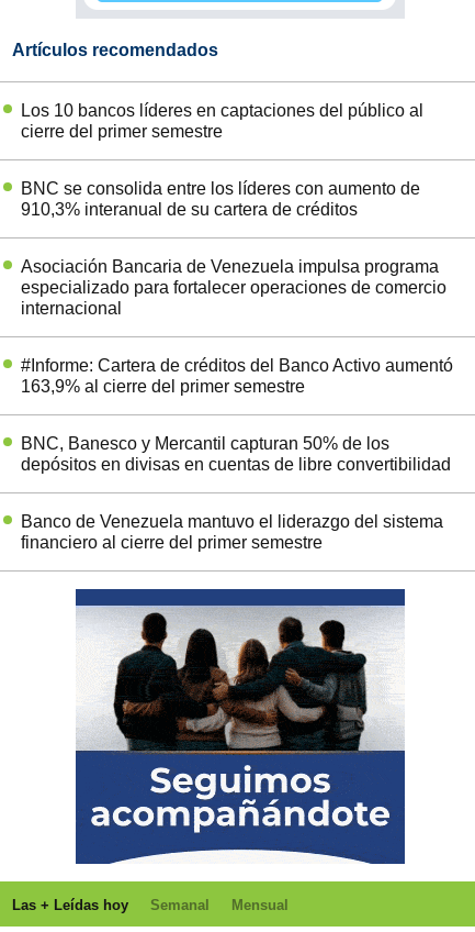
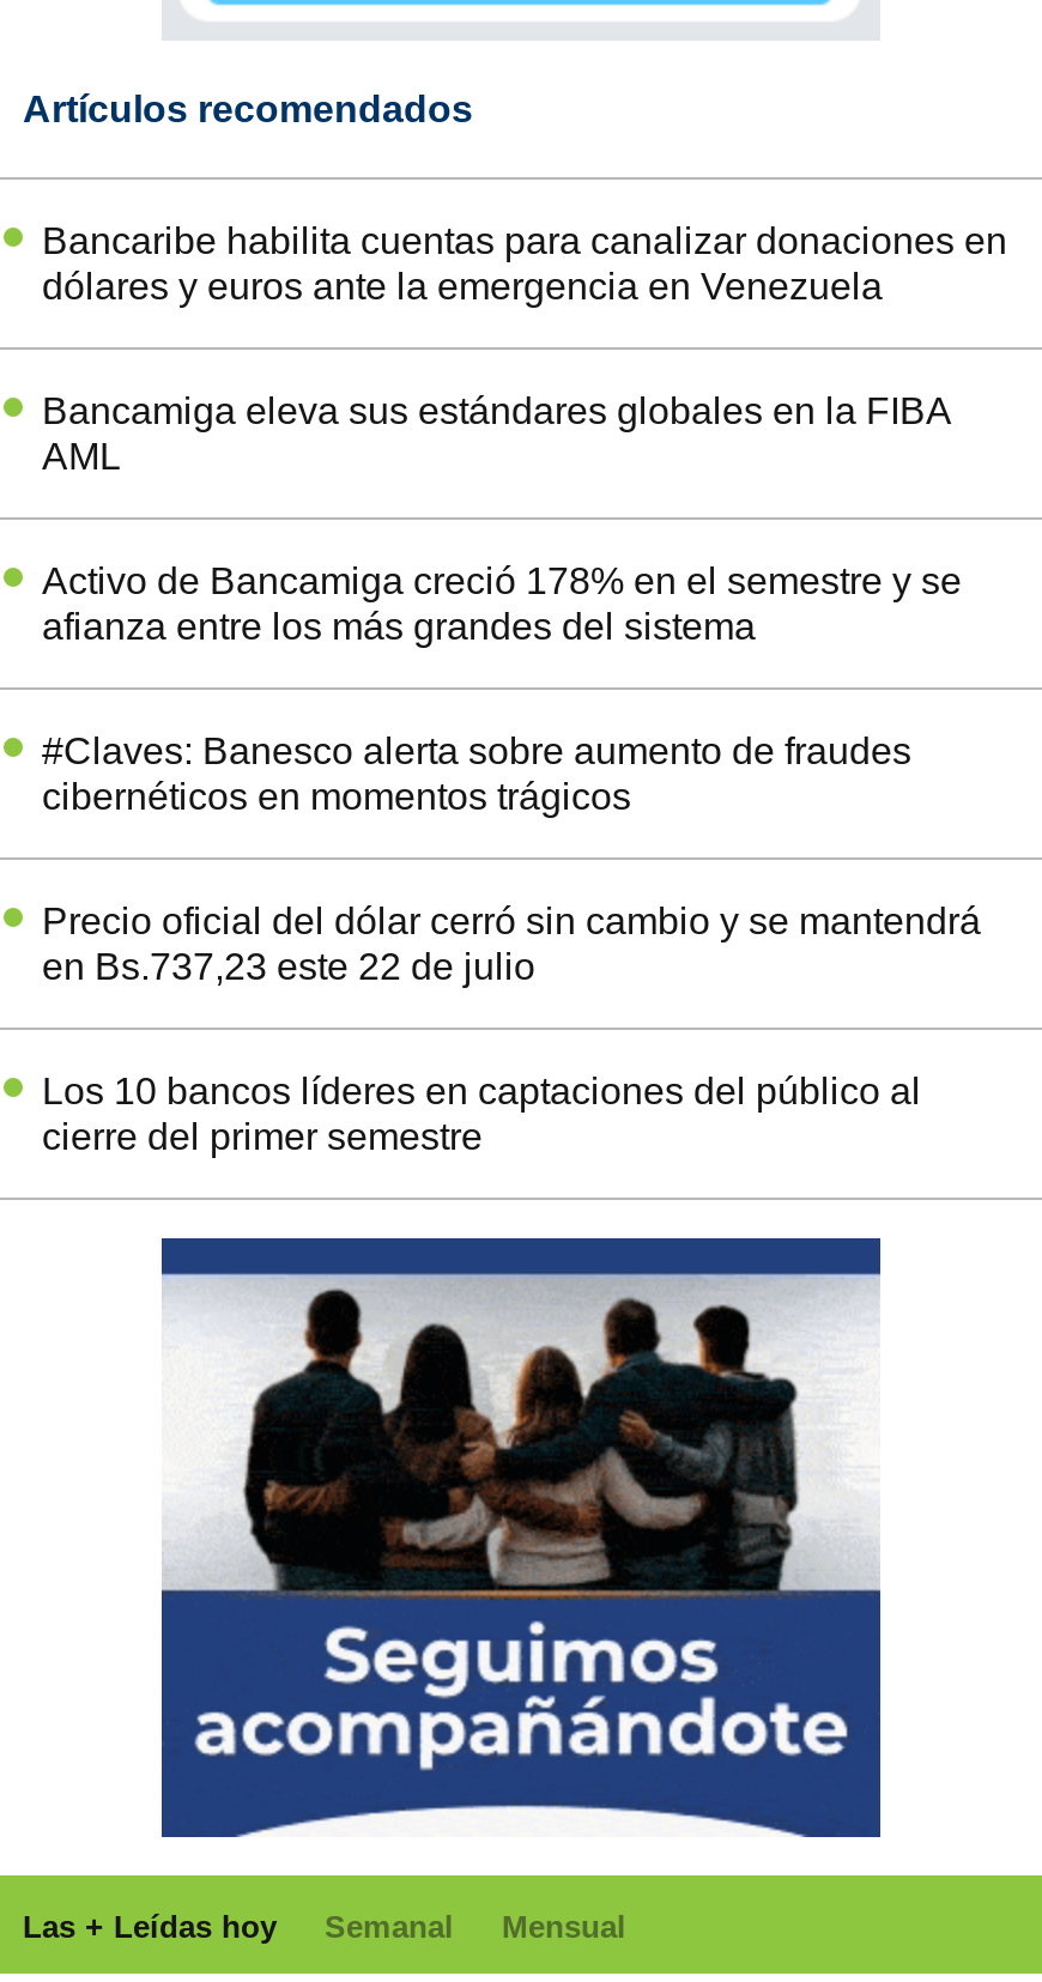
none -> [42,219,1007,986] Bancaribe habilita cuentas para canalizar donaciones en | dólares y euros ante la emergencia en Venezuela | Bancamiga eleva sus estándares globales en la FIBA | AML | Activo de Bancamiga creció 178% en el semestre y se | afianza entre los más grandes del sistema | #Claves: Banesco alerta sobre aumento de fraudes | cibernéticos en momentos trágicos | Precio oficial del dólar cerró sin cambio y se mantendrá | en Bs.737,23 este 22 de julio
moved [21,101,423,140] -> [42,1070,921,1156]: Los 10 bancos líderes en captaciones del público al | cierre del primer semestre
[21,179,453,551] BNC se consolida entre los líderes con aumento de | 910,3% interanual de su cartera de créditos | Asociación Bancaria de Venezuela impulsa programa | especializado para fortalecer operaciones de comercio | internacional | #Informe: Cartera de créditos del Banco Activo aumentó | 163,9% al cierre del primer semestre | BNC, Banesco y Mercantil capturan 50% de los | depósitos en divisas en cuentas de libre convertibilidad | Banco de Venezuela mantuvo el liderazgo del sistema | financiero al cierre del primer semestre -> none

